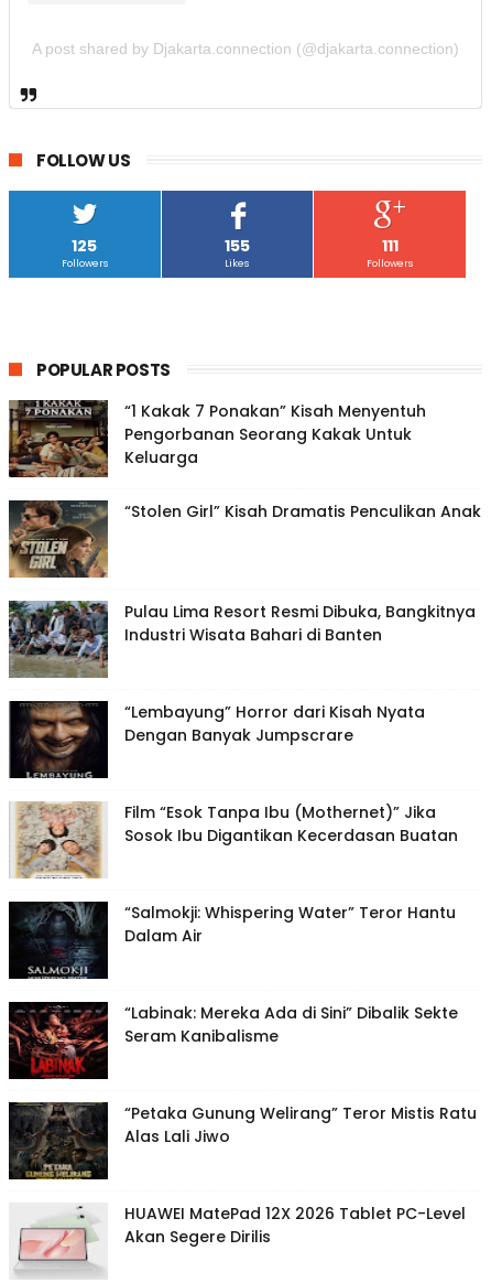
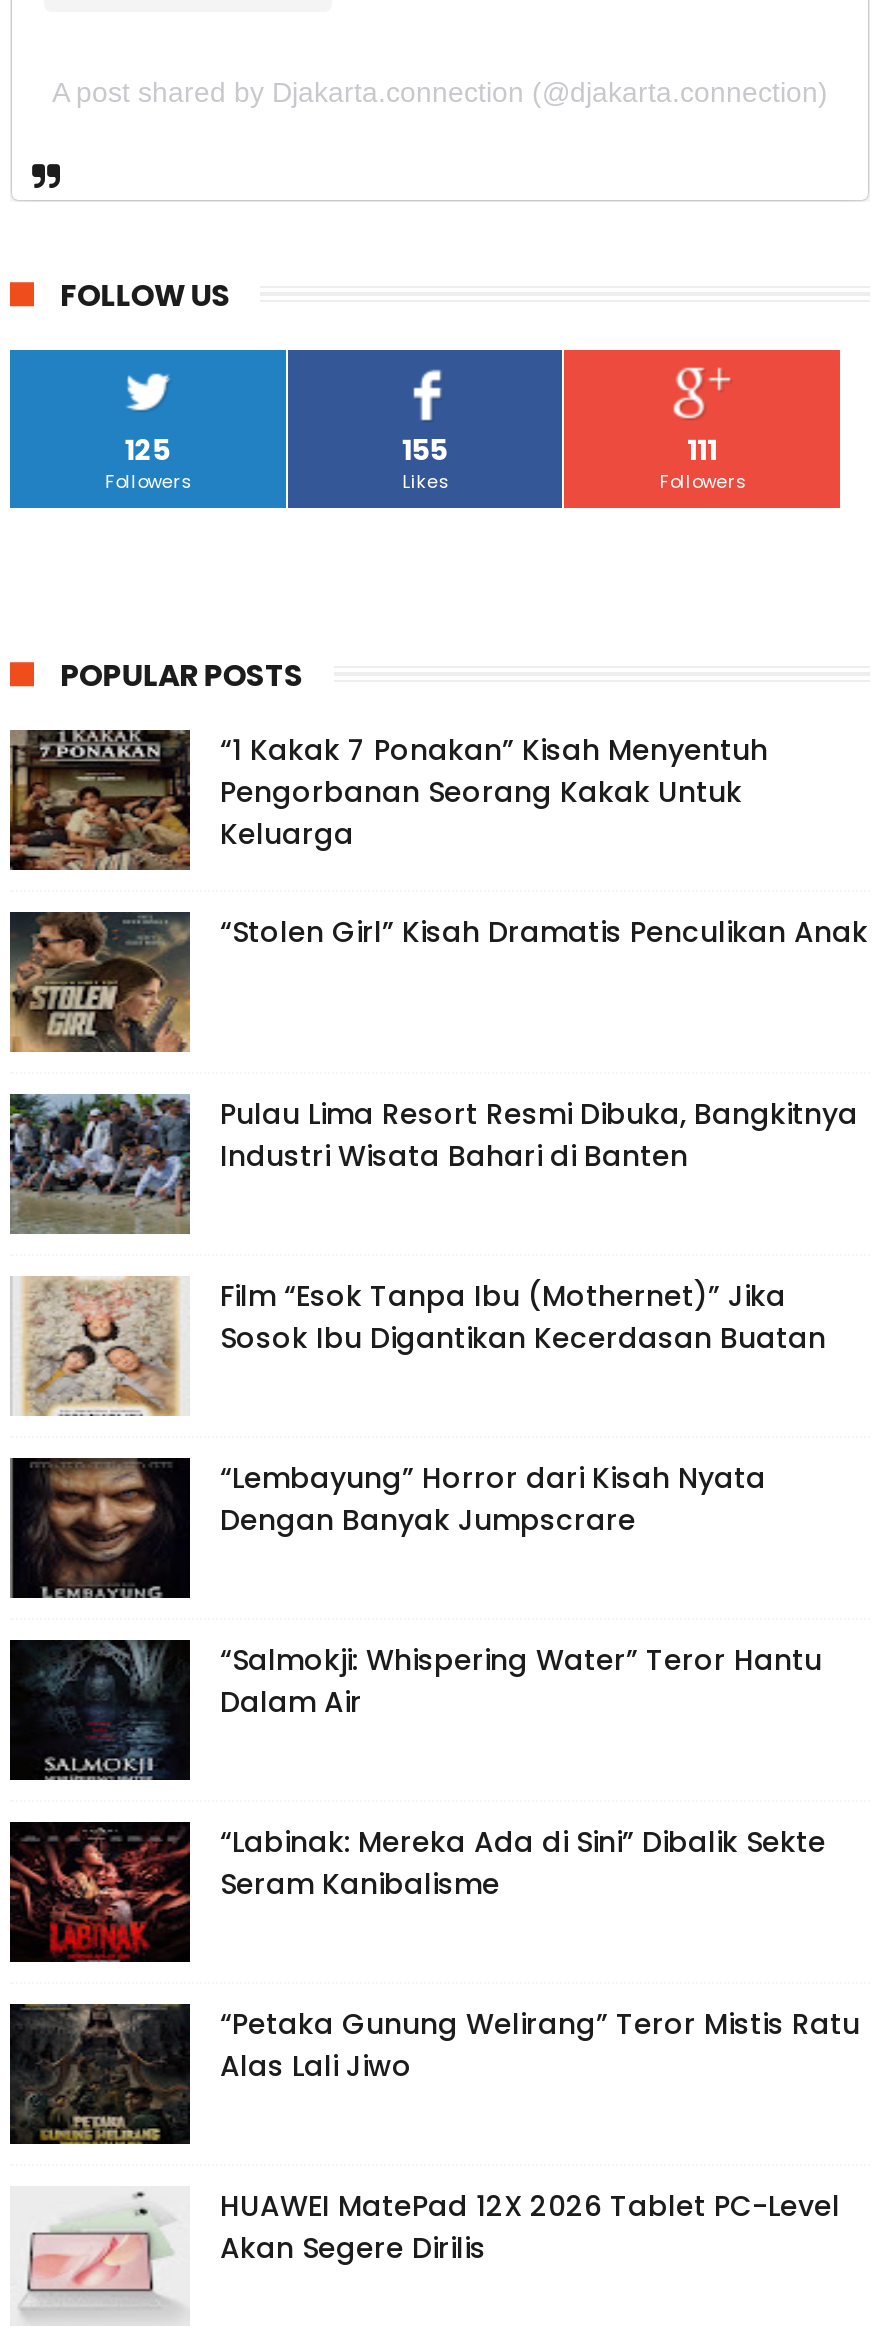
moved [12,700,425,780] -> [16,1456,766,1602]: [image] | “Lembayung” Horror dari Kisah Nyata | Dengan Banyak Jumpscrare
moved [10,801,458,878] -> [12,1276,826,1416]: [image] | Film “Esok Tanpa Ibu (Mothernet)” Jika | Sosok Ibu Digantikan Kecerdasan Buatan

